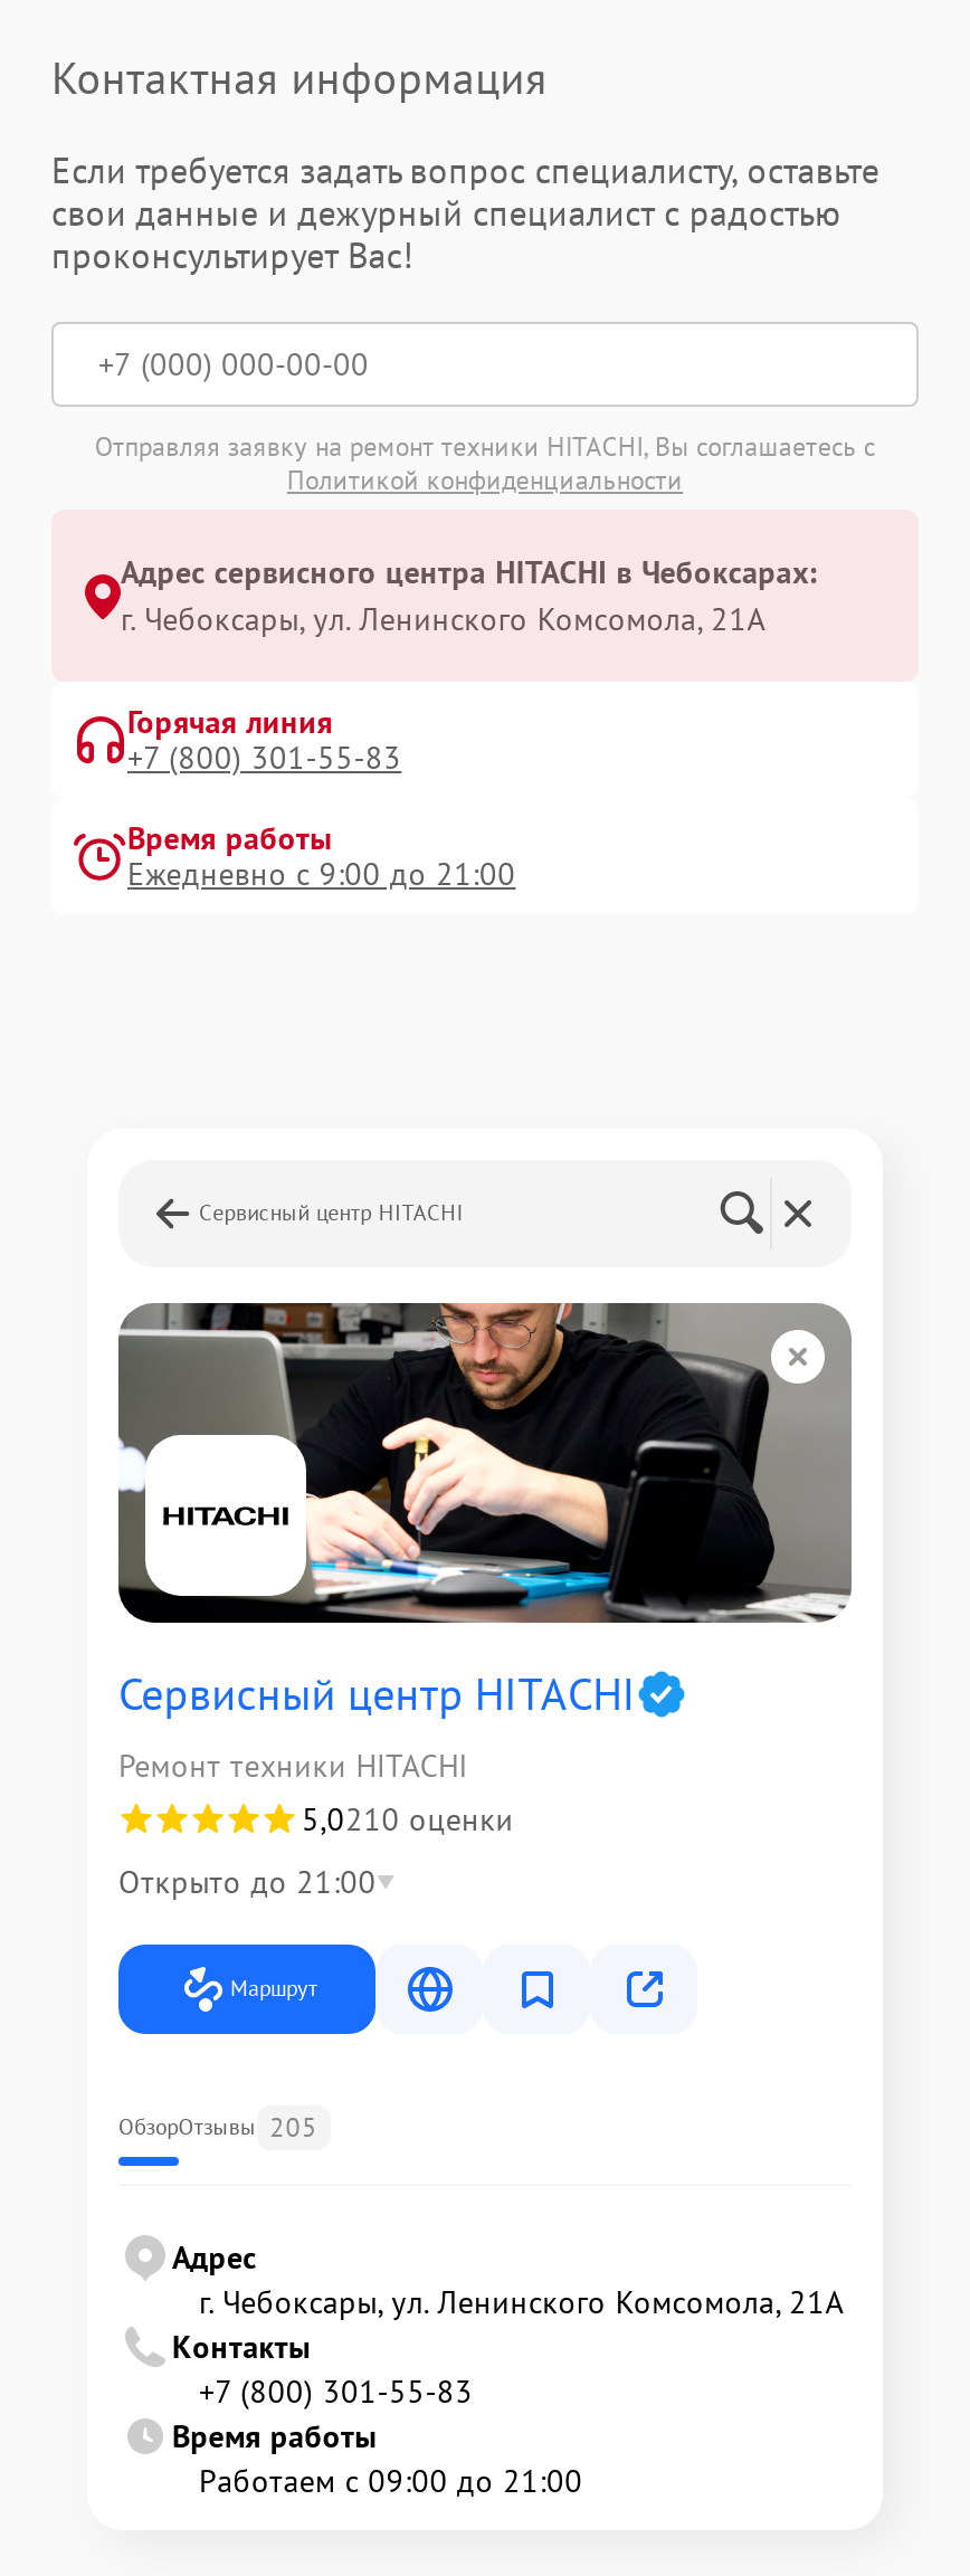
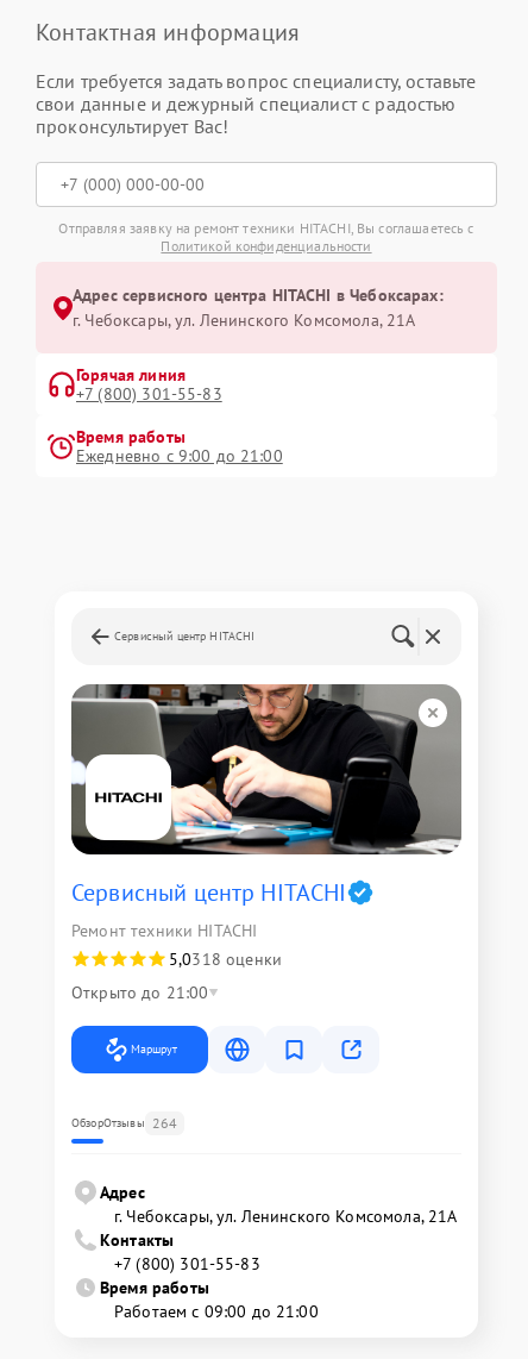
[302,1800,514,1840] 5,0210 оценки -> [169,949,282,970] 5,0318 оценки
[118,2111,318,2144] ОбзорОтзывы 205 -> [71,1114,177,1132] ОбзорОтзывы 264

